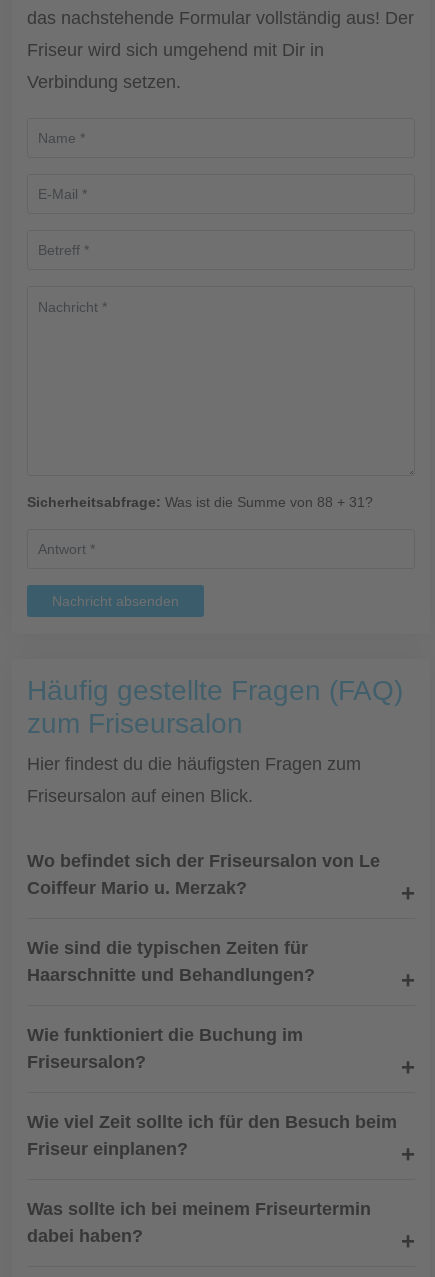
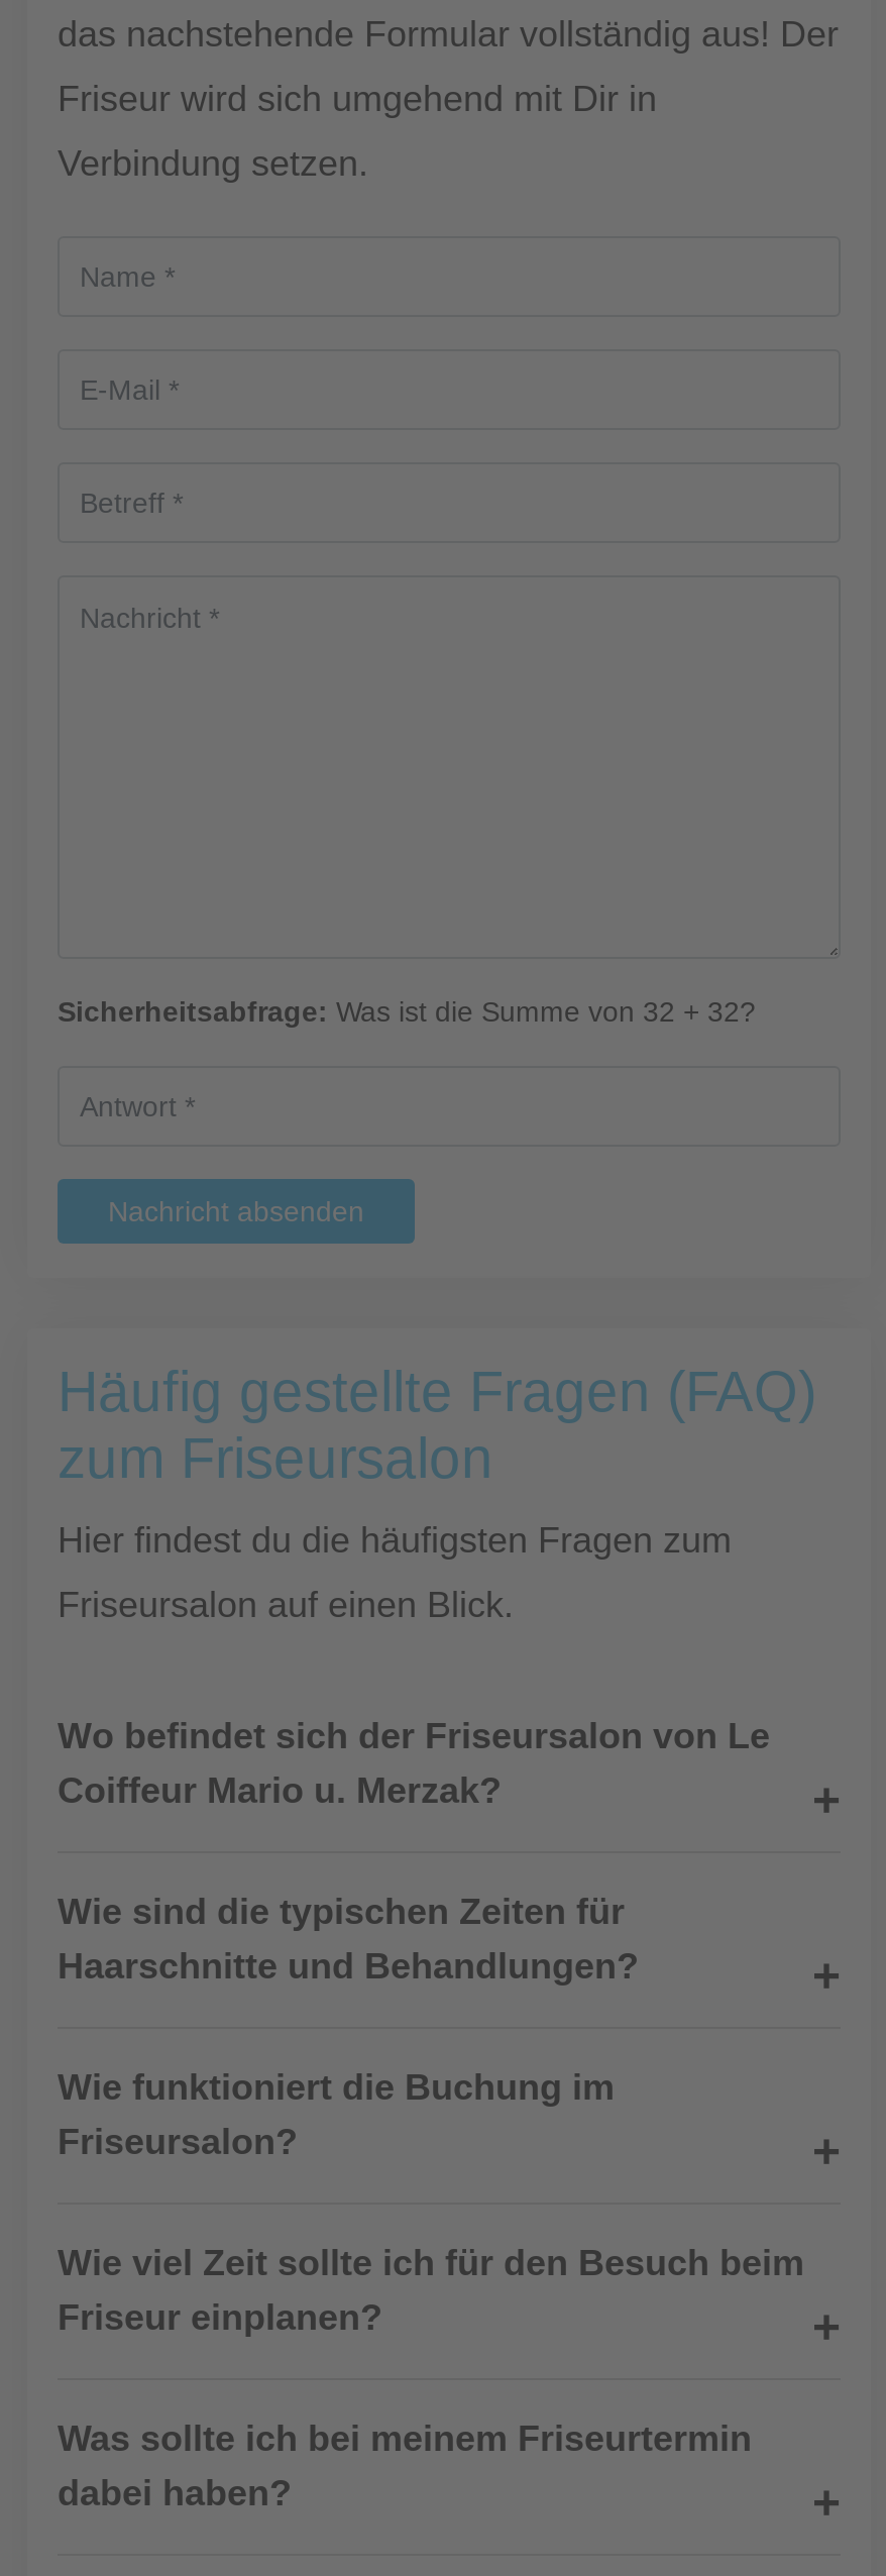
[27,494,373,510] Sicherheitsabfrage: Was ist die Summe von 88 + 31? -> [58,995,756,1028] Sicherheitsabfrage: Was ist die Summe von 32 + 32?

